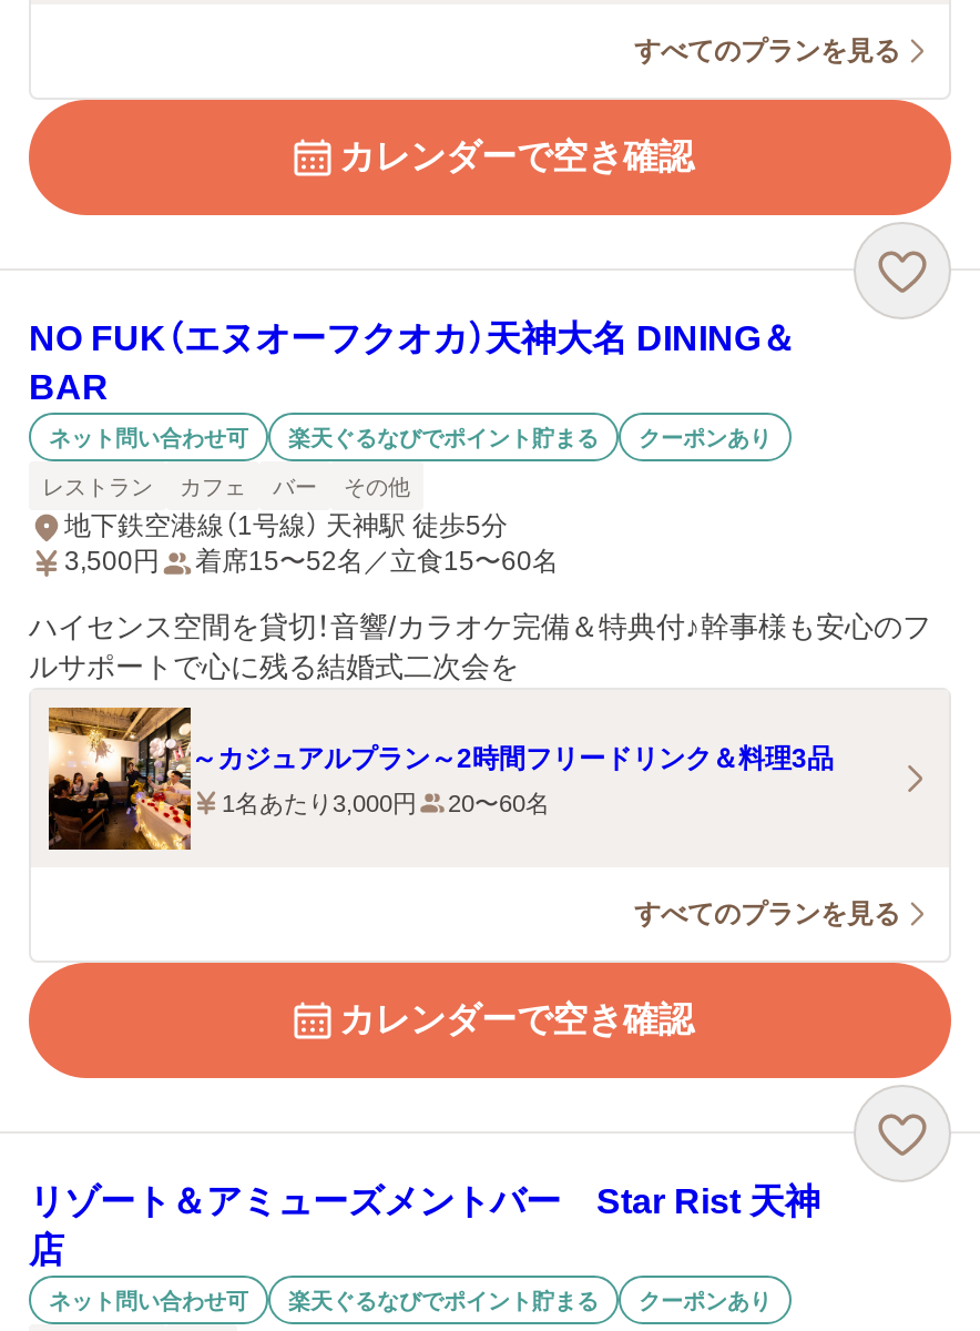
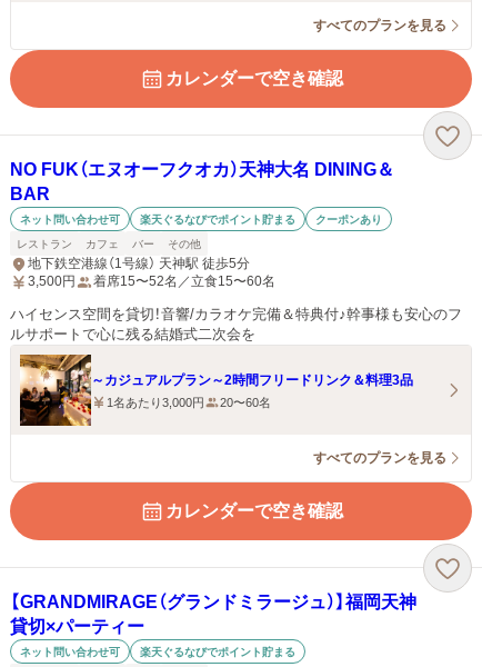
[29,1182,820,1269] リゾート＆アミューズメントバー Star Rist 天神 | 店 -> [10,593,416,636] 【GRANDMIRAGE（グランドミラージュ）】福岡天神 | 貸切×パーティー
[639,1288,772,1312] クーポンあり -> none

